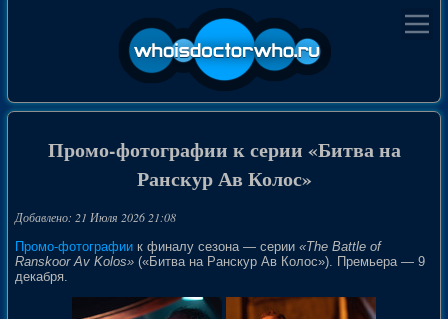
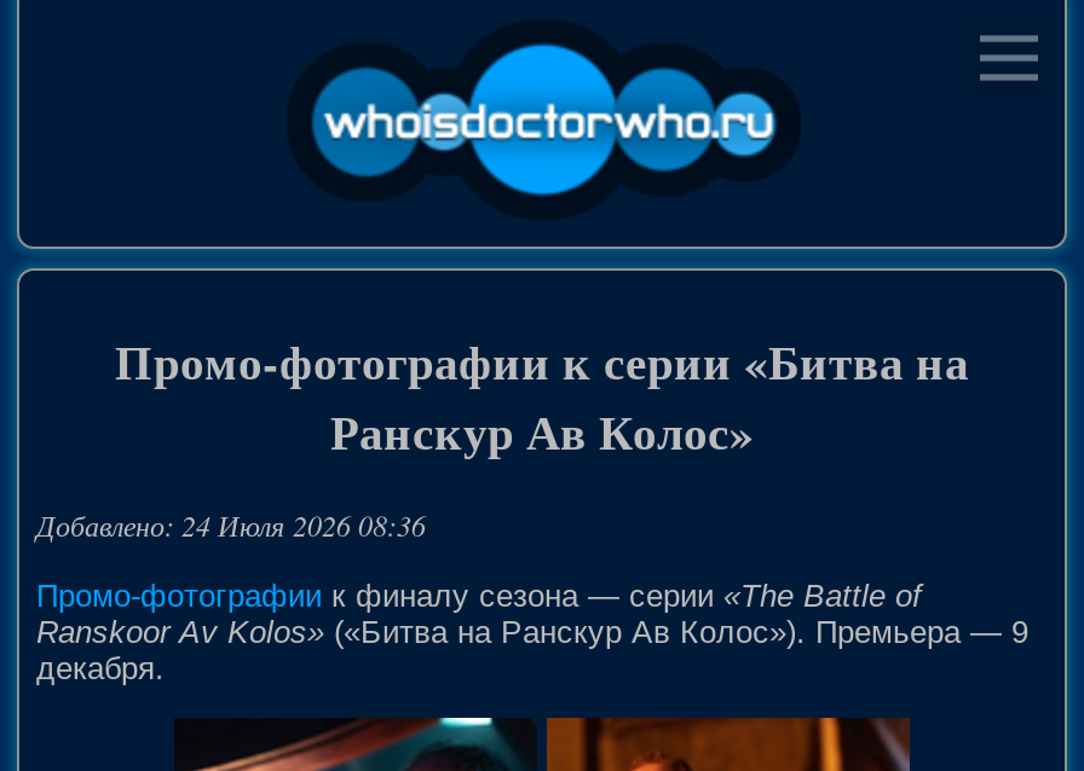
[15,209,176,225] Добавлено: 21 Июля 2026 21:08 -> [36,506,426,545] Добавлено: 24 Июля 2026 08:36

